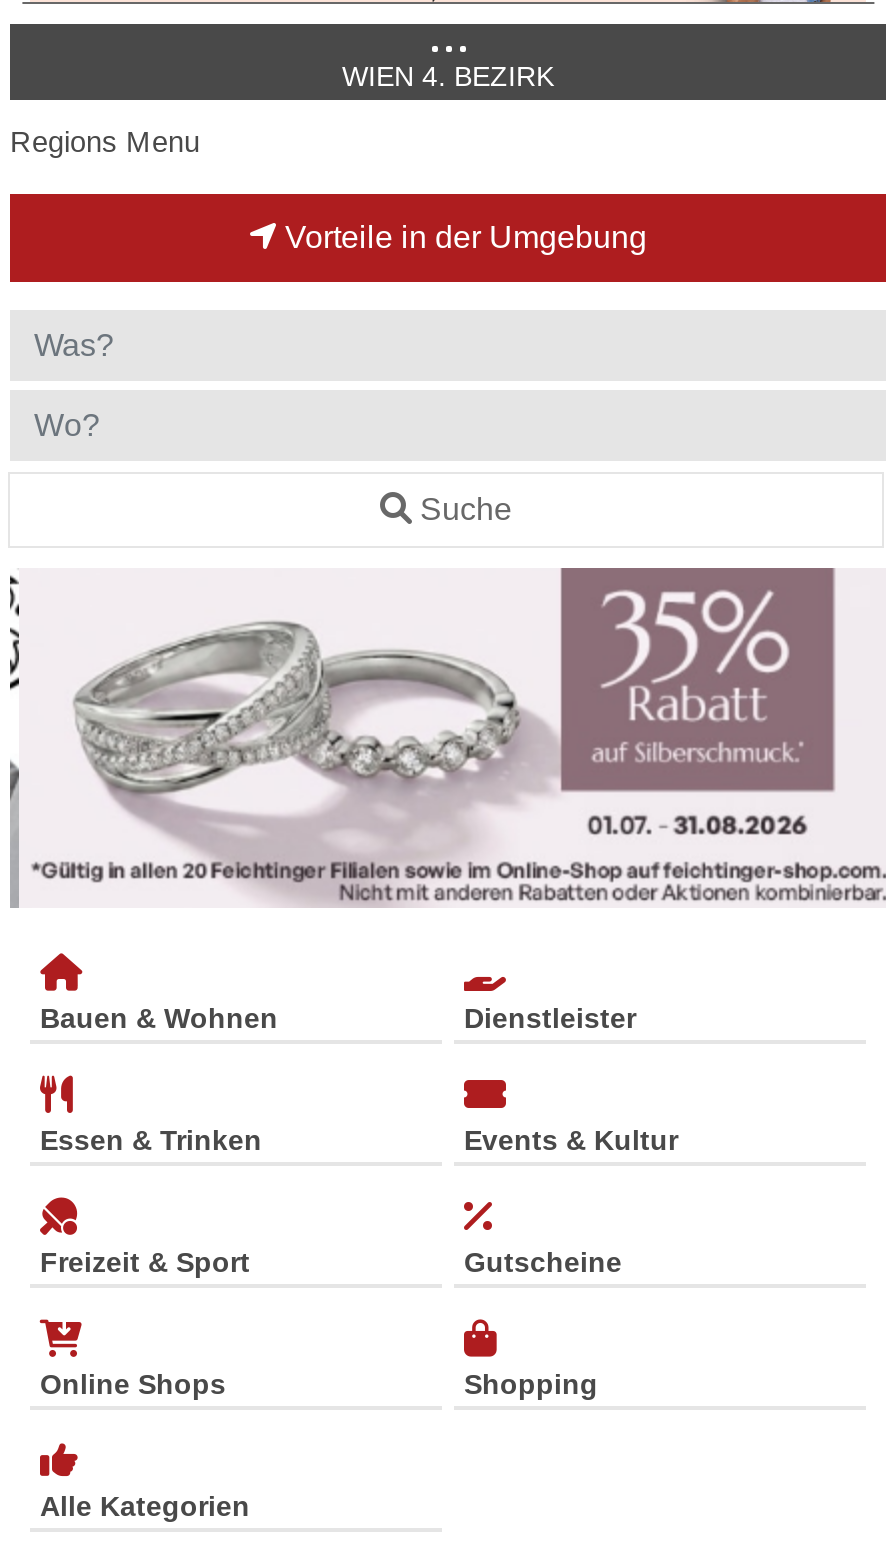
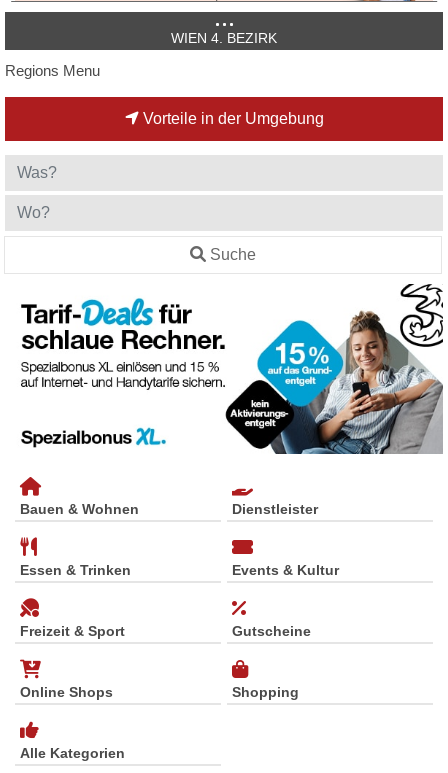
[8,566,886,908] [image] -> [5,283,444,455] [image]

